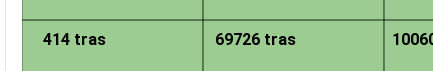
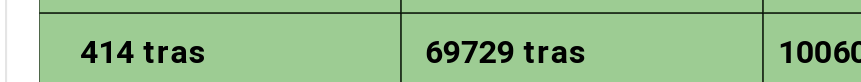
[215,30,296,49] 69726 tras -> [425,33,587,71] 69729 tras

